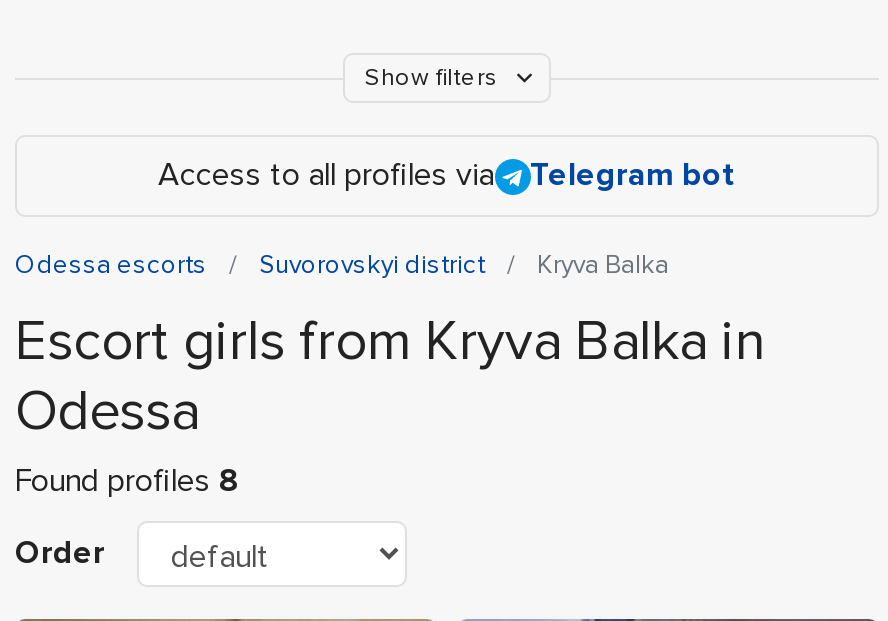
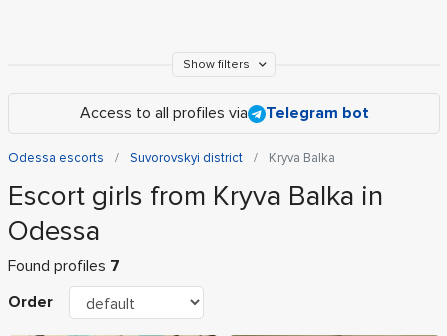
[15,461,239,501] Found profiles 8 -> [8,256,120,276] Found profiles 7

